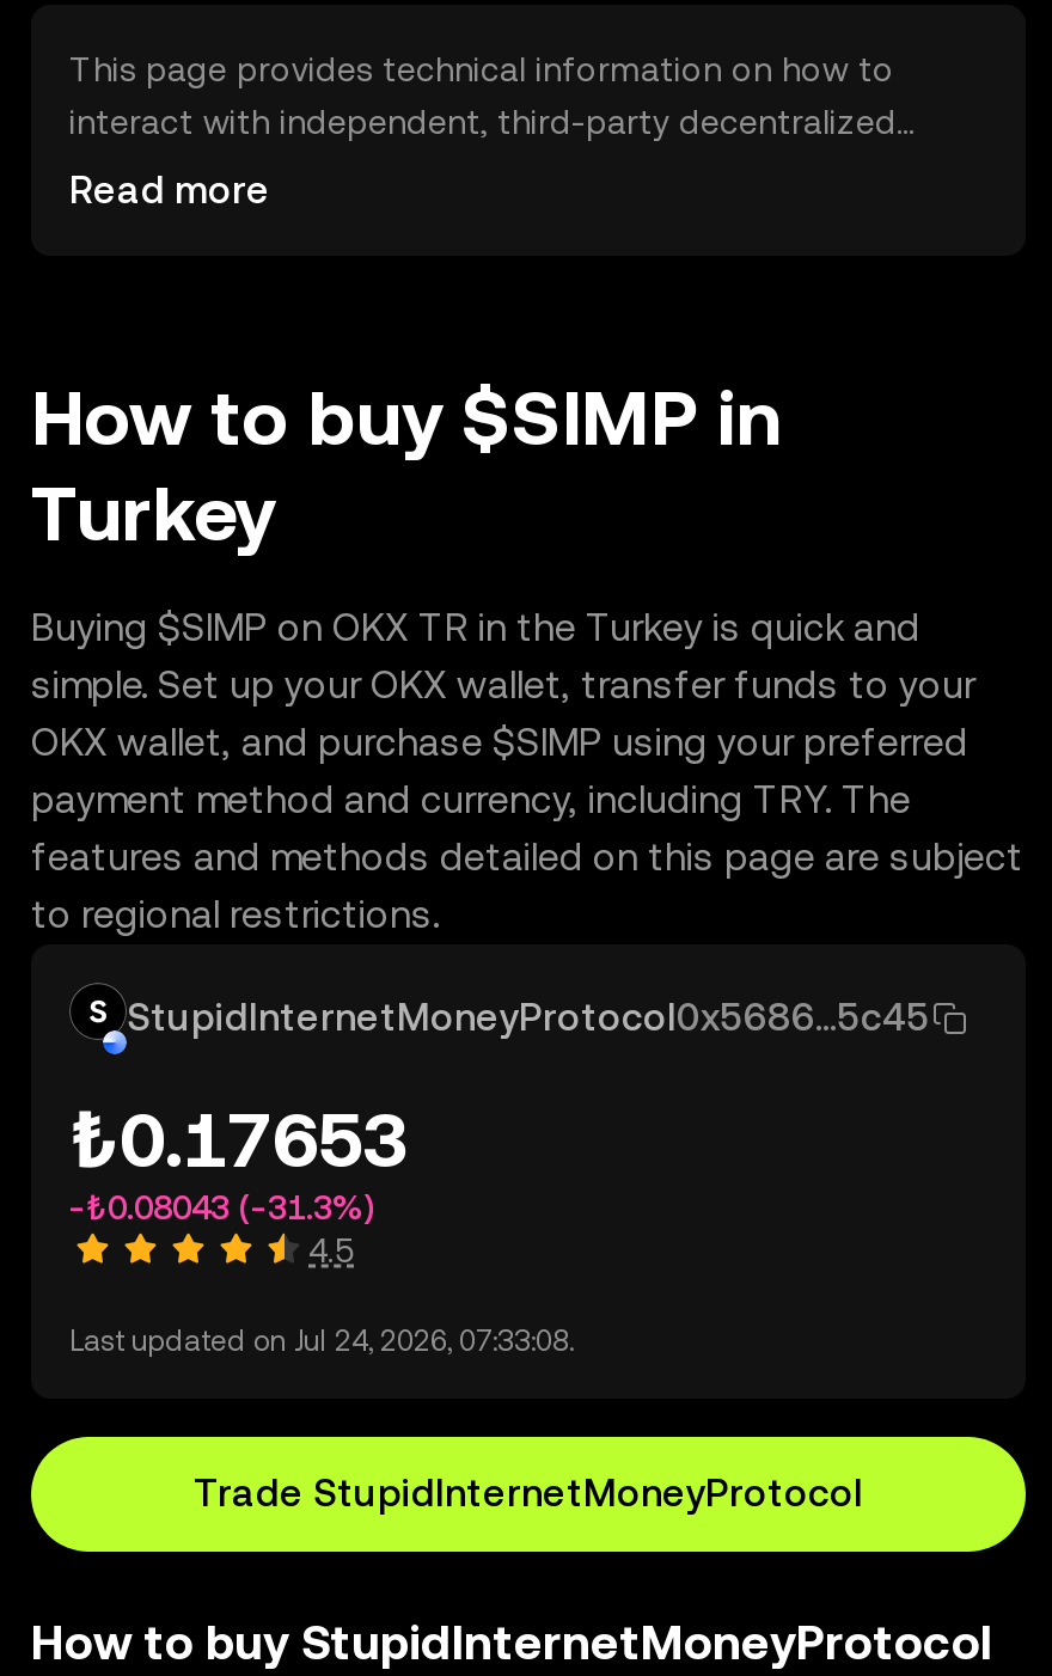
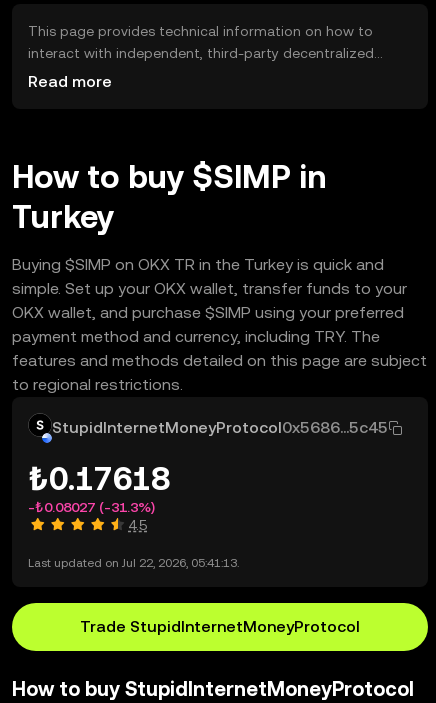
[69,1095,409,1183] ₺0.17653 -> [28,460,170,497] ₺0.17618
[69,1188,373,1227] -₺0.08043 (-31.3%) -> [28,499,155,515] -₺0.08027 (-31.3%)
[69,1325,574,1358] Last updated on Jul 24, 2026, 07:33:08. -> [28,556,239,570] Last updated on Jul 22, 2026, 05:41:13.

